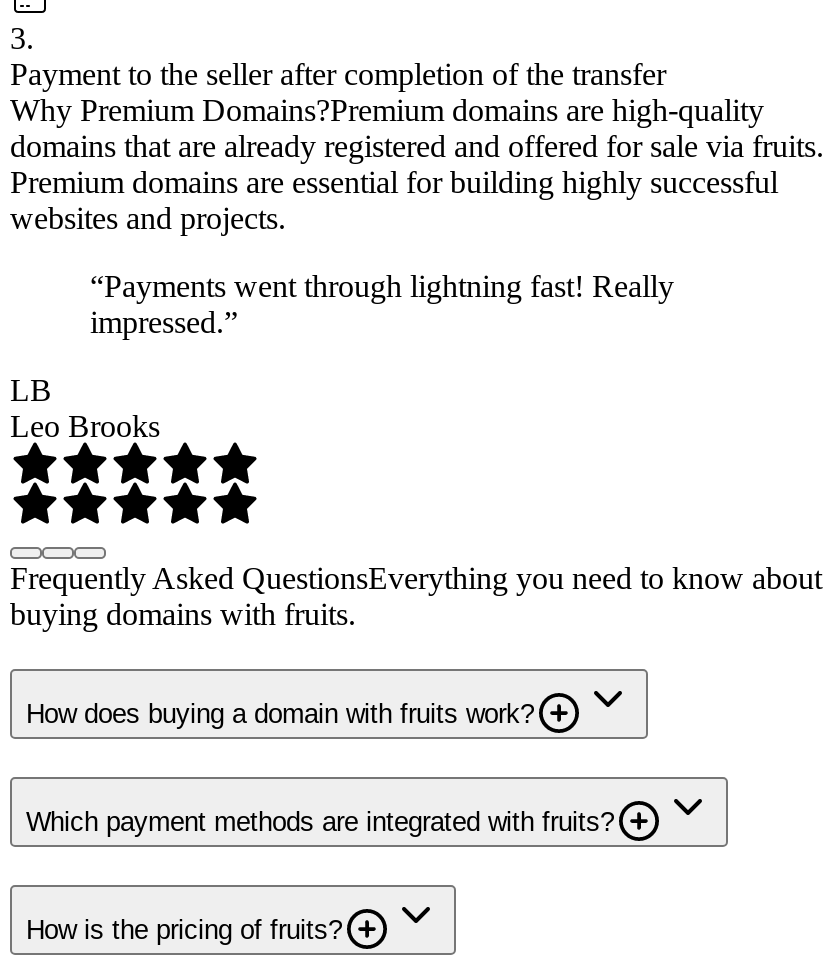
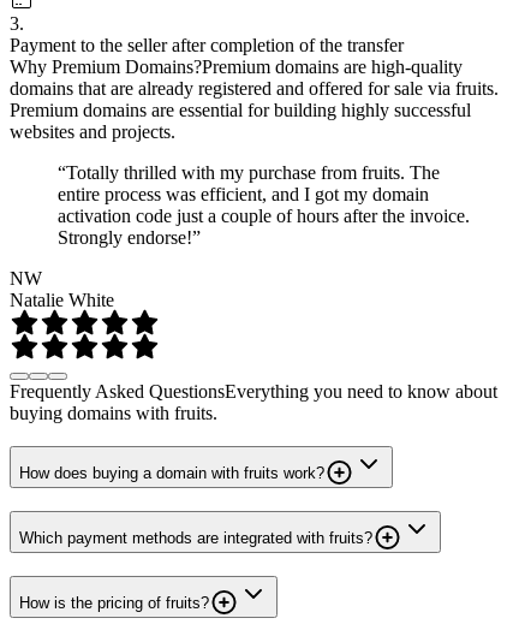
[90,268,674,338] “Payments went through lightning fast! Really | impressed.” -> [58,162,470,247] “Totally thrilled with my purchase from fruits. The | entire process was efficient, and I got my domain | activation code just a couple of hours after the invoice. | Strongly endorse!”
[10,372,160,442] LB | Leo Brooks -> [10,268,114,310] NW | Natalie White

